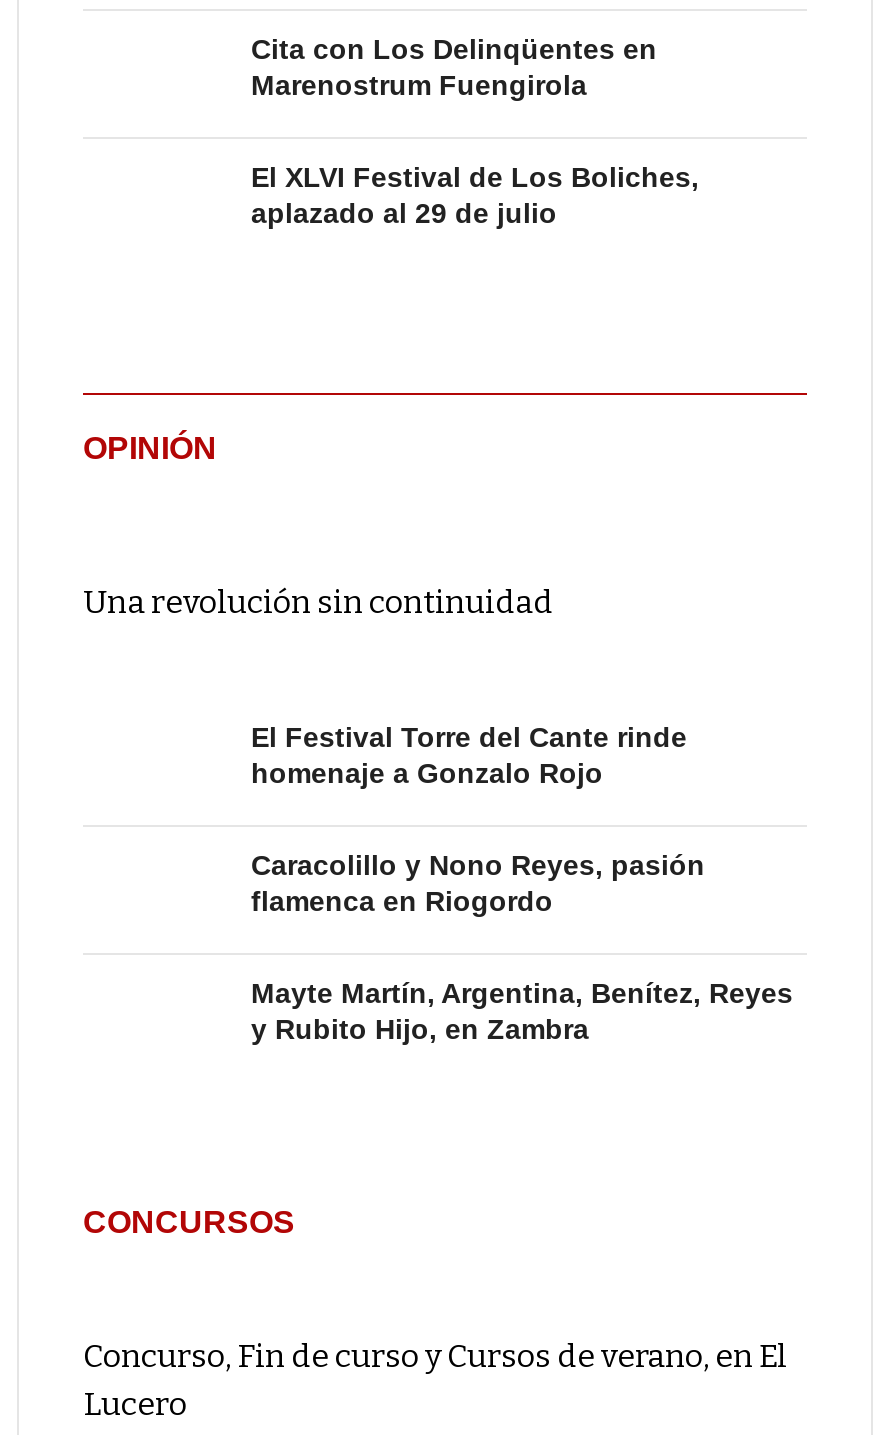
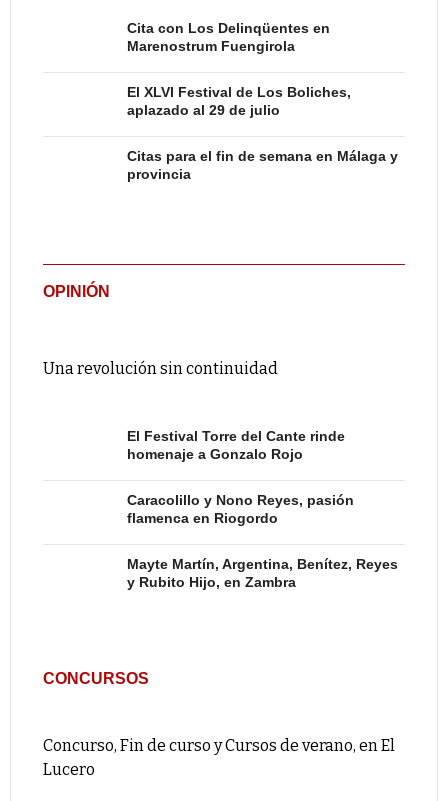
none -> [127,148,398,182] Citas para el fin de semana en Málaga y | provincia

